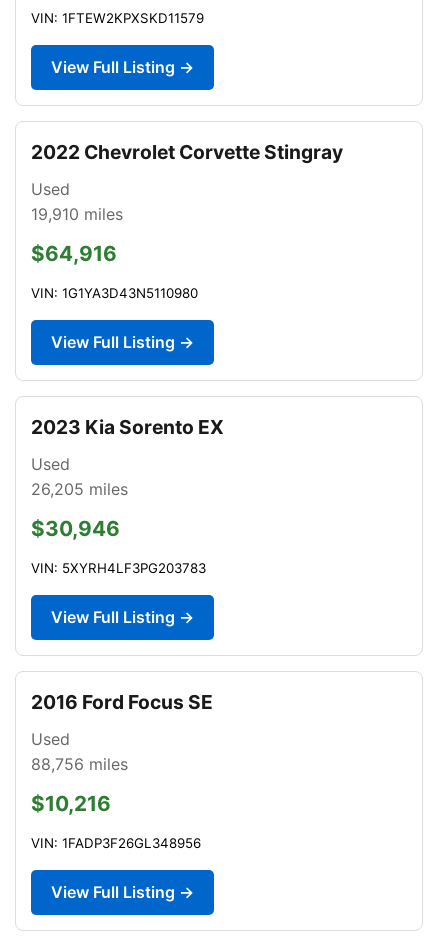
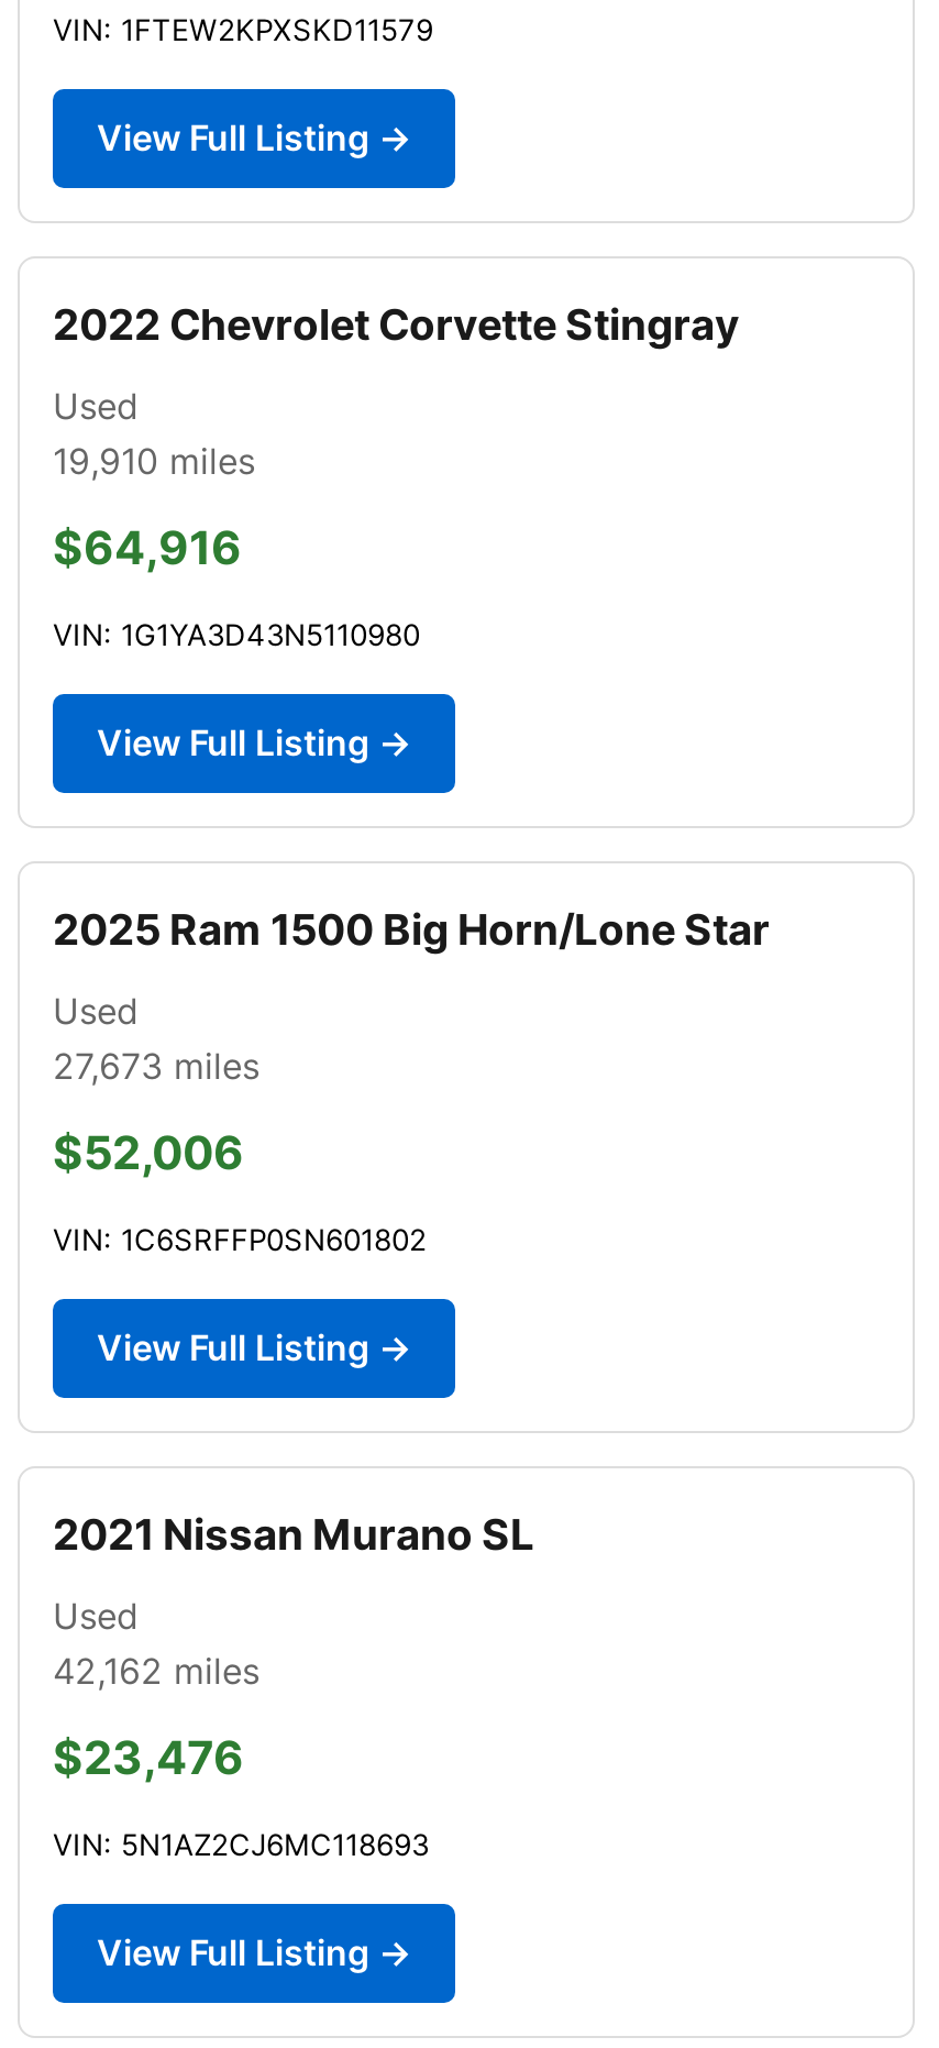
[31,415,224,439] 2023 Kia Sorento EX -> [53,903,770,956] 2025 Ram 1500 Big Horn/Lone Star
[31,479,128,499] 26,205 miles -> [53,1044,259,1088] 27,673 miles
[31,516,120,541] $30,946 -> [53,1125,244,1180] $52,006
[31,560,206,576] VIN: 5XYRH4LF3PG203783 -> [53,1222,427,1257] VIN: 1C6SRFFP0SN601802
[31,690,213,714] 2016 Ford Focus SE -> [53,1508,534,1561] 2021 Nissan Murano SL
[31,754,128,774] 88,756 miles -> [53,1649,259,1693] 42,162 miles
[31,791,111,816] $10,216 -> [53,1730,244,1785] $23,476
[31,835,201,851] VIN: 1FADP3F26GL348956 -> [53,1827,429,1862] VIN: 5N1AZ2CJ6MC118693

